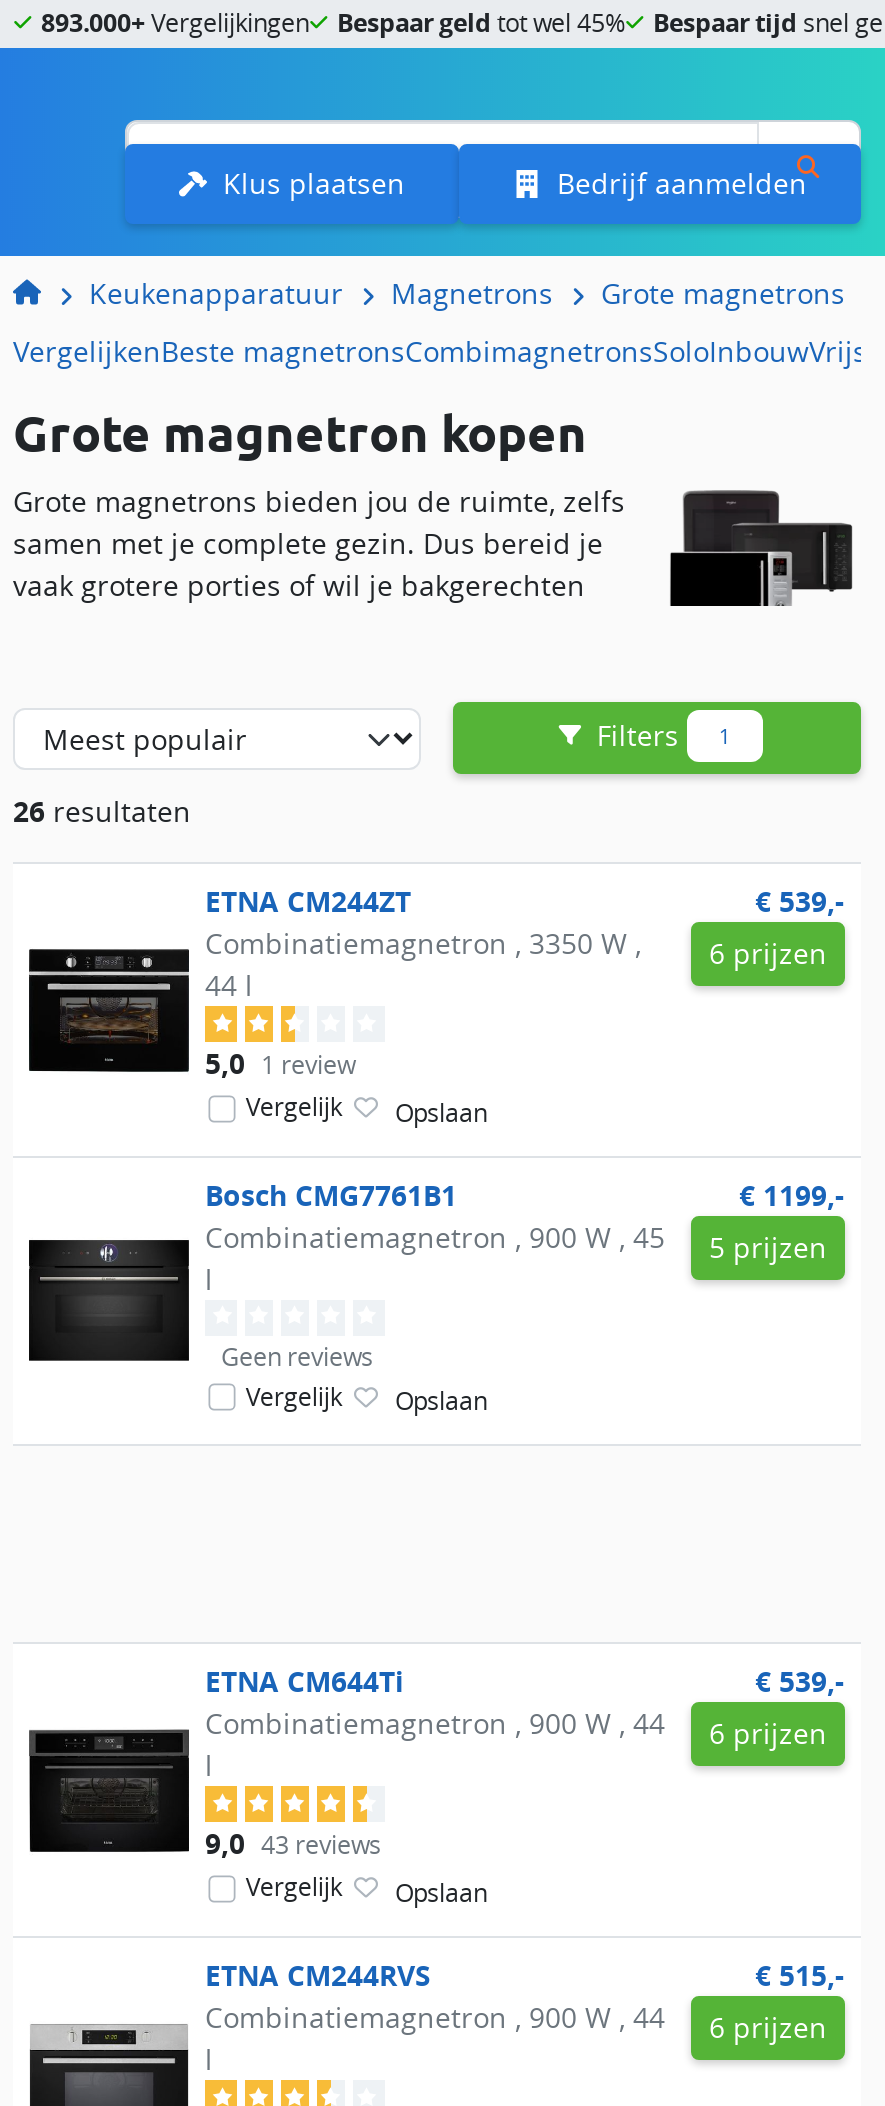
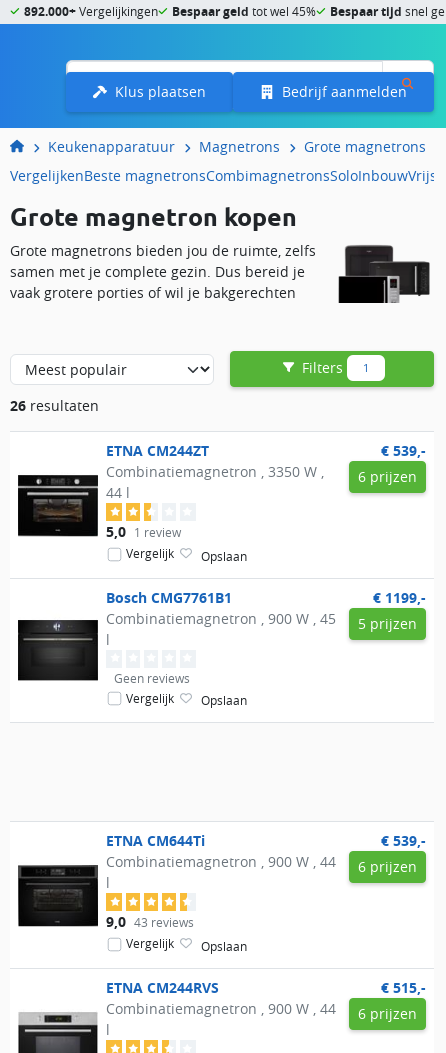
[41,6,309,40] 893.000+ Vergelijkingen -> [24,3,158,20] 892.000+ Vergelijkingen

